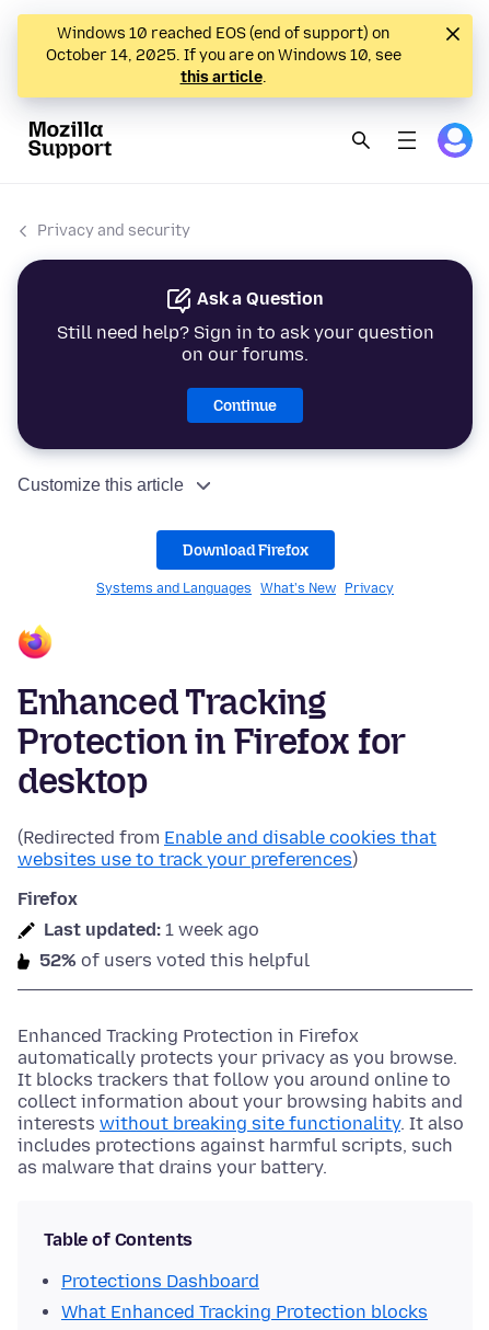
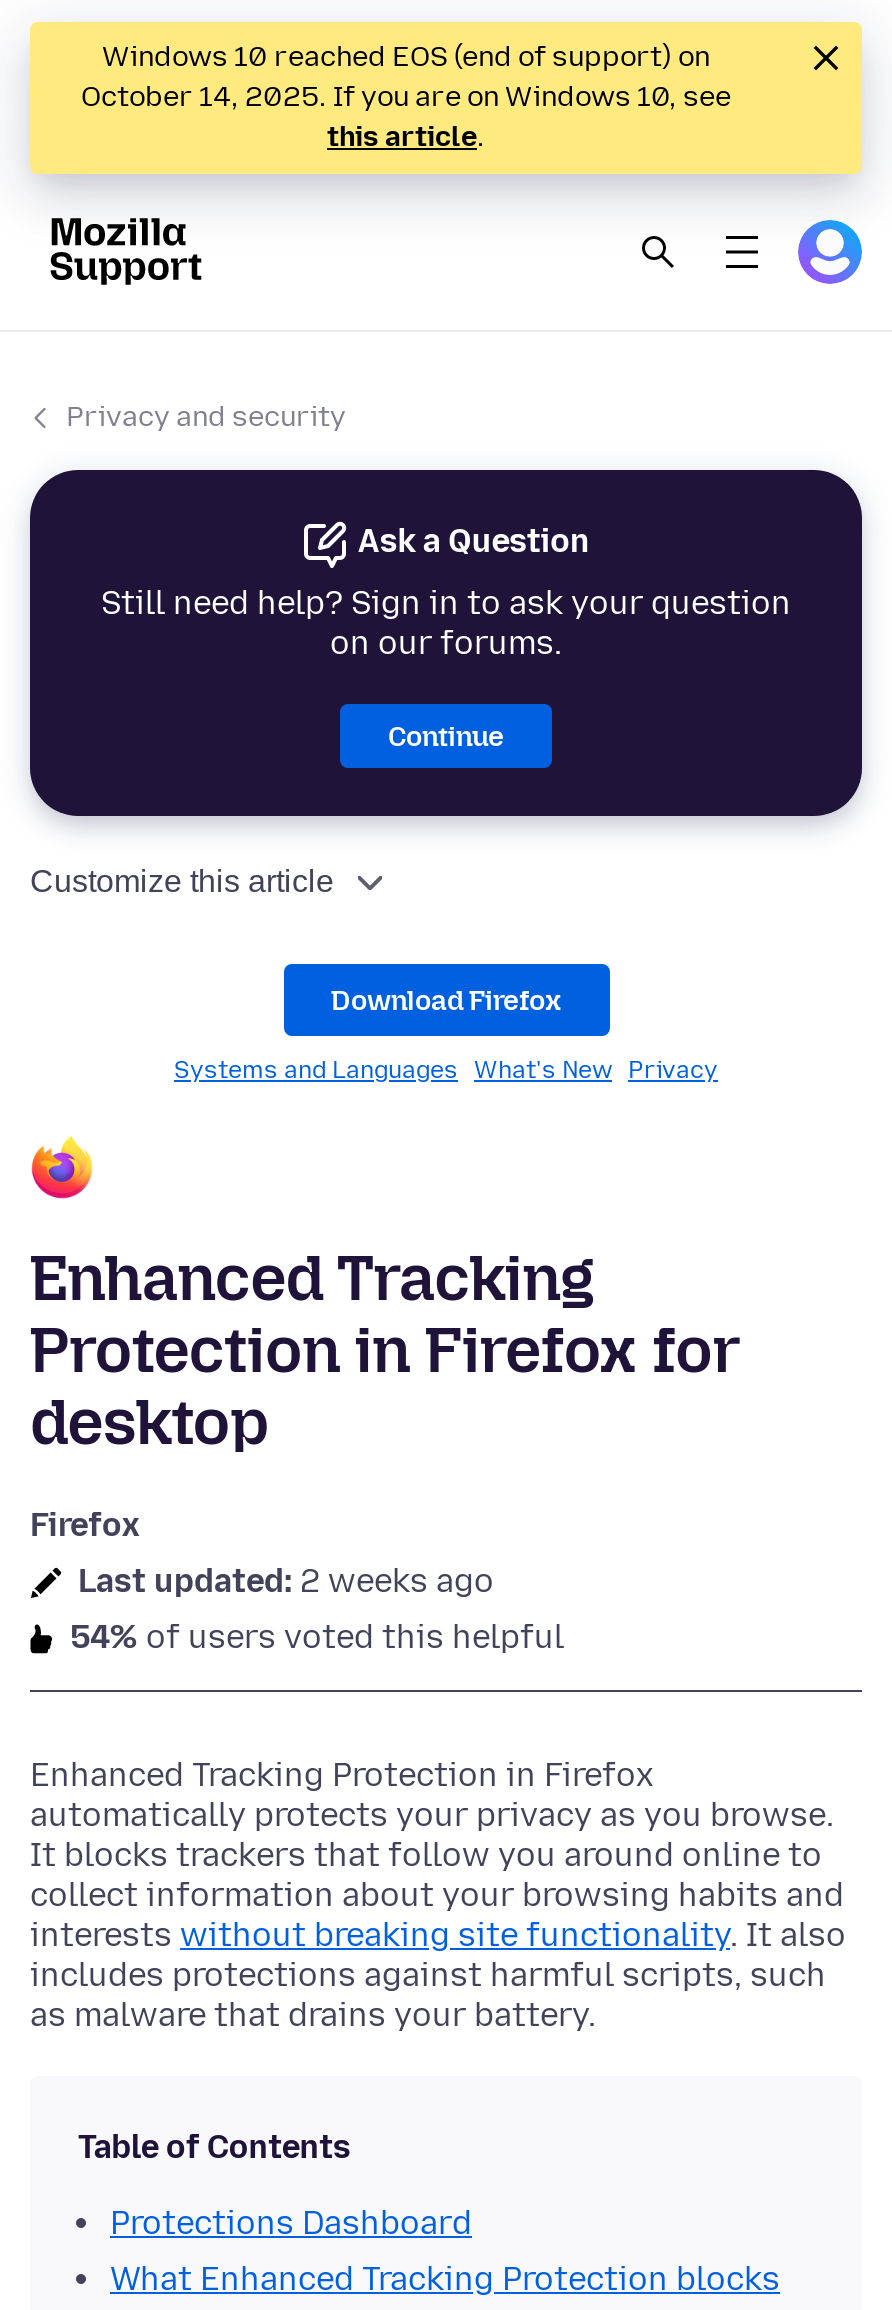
[18,827,436,870] (Redirected from Enable and disable cookies that | websites use to track your preferences) -> none
[44,919,259,940] Last updated: 1 week ago -> [78,1562,494,1600] Last updated: 2 weeks ago
[39,950,310,971] 52% of users voted this helpful -> [70,1618,564,1656] 54% of users voted this helpful

